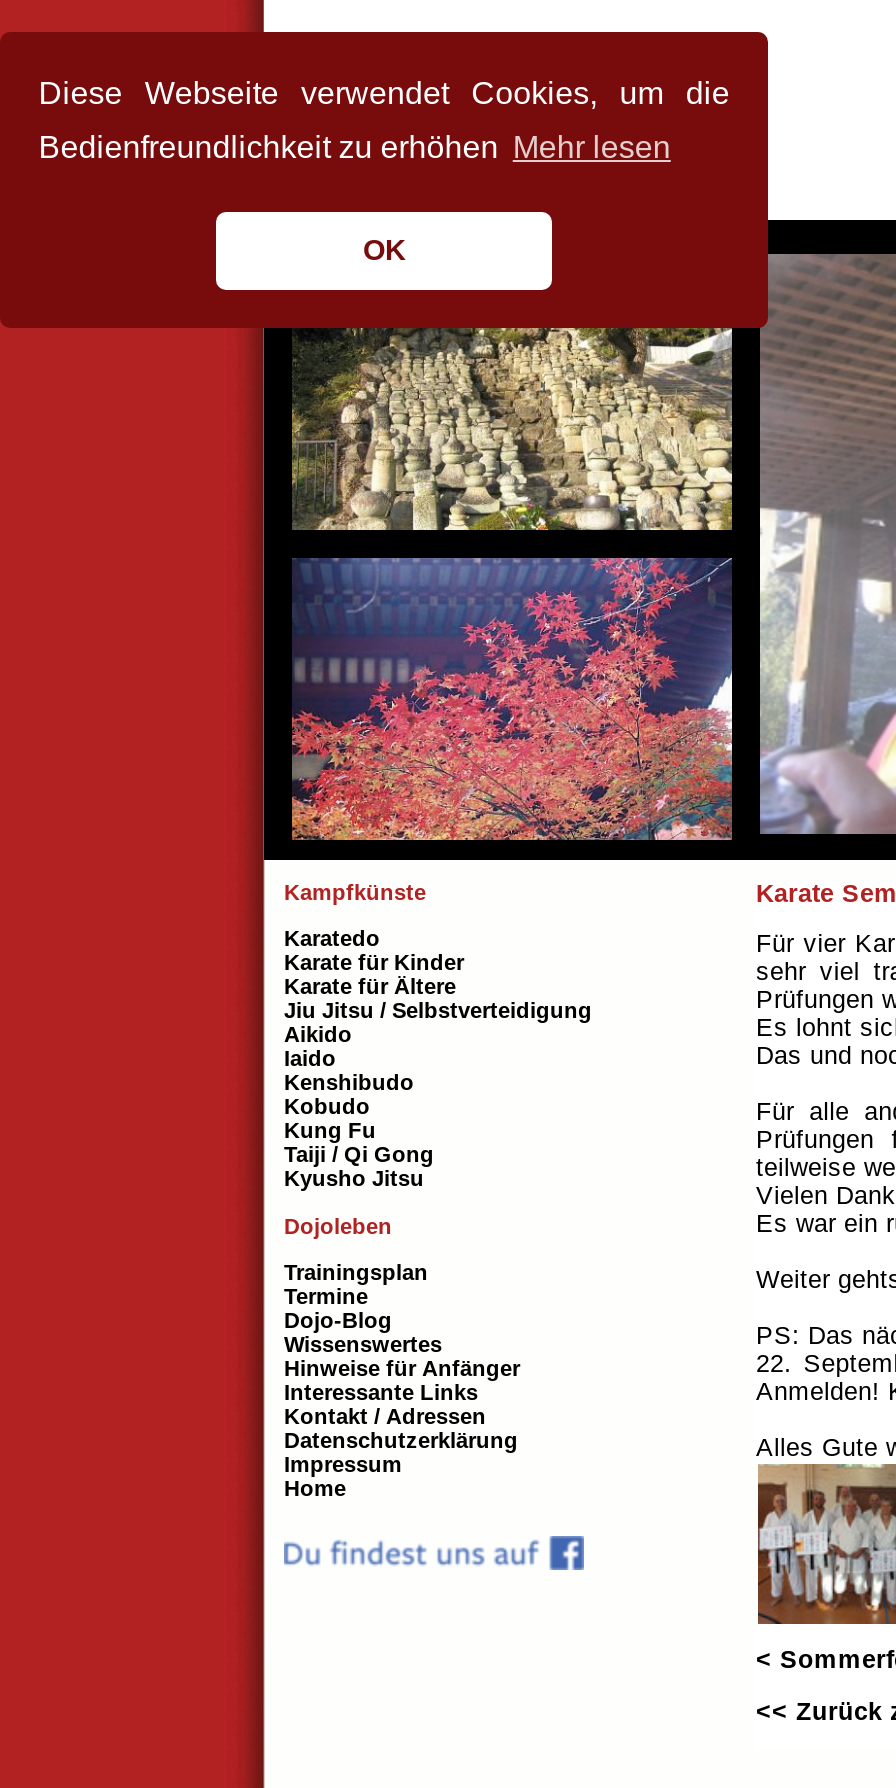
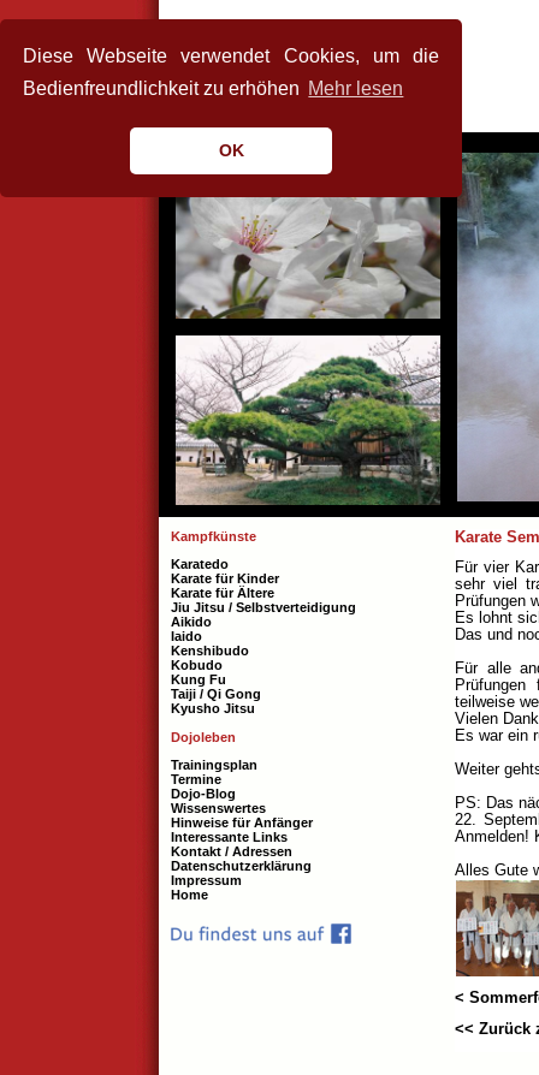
[760,254,890,834] [image] -> [457,153,535,500] [image]
[292,326,732,532] [image] -> [174,196,440,320] [image]
[290,556,734,842] [image] -> [174,334,442,505] [image]

